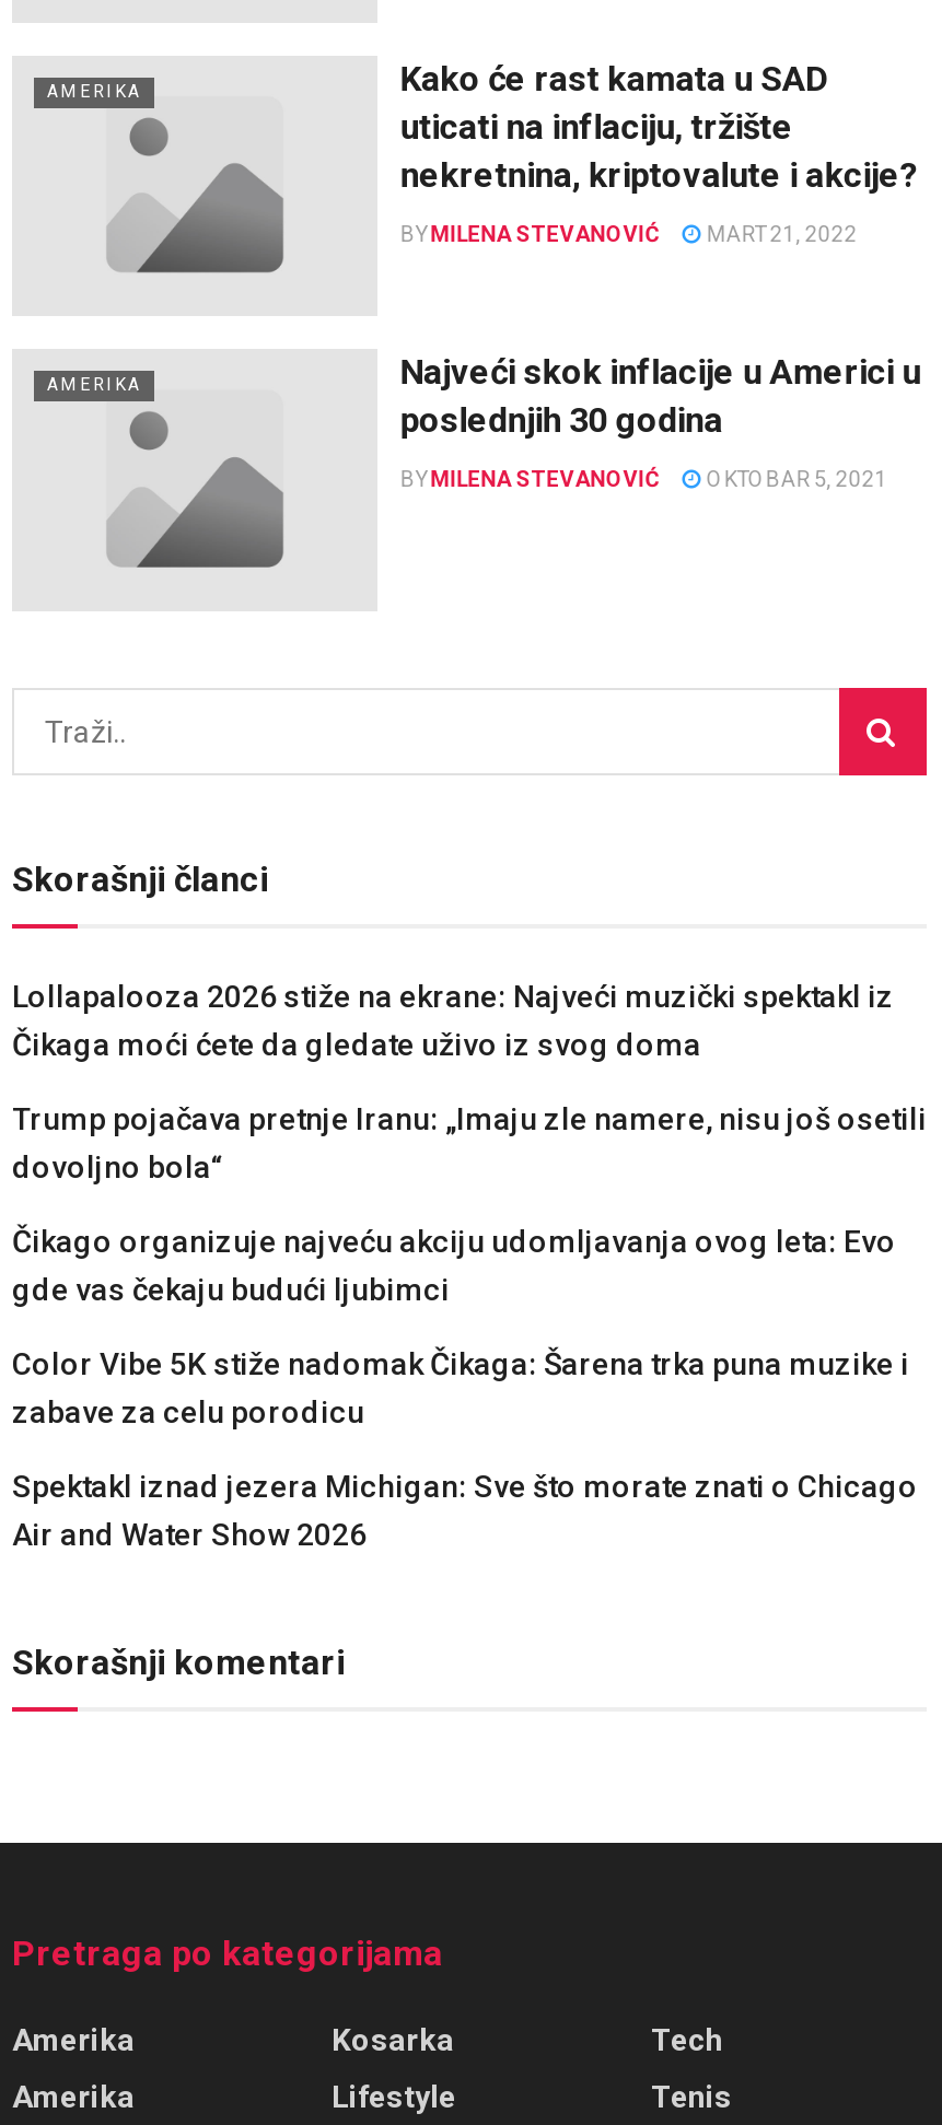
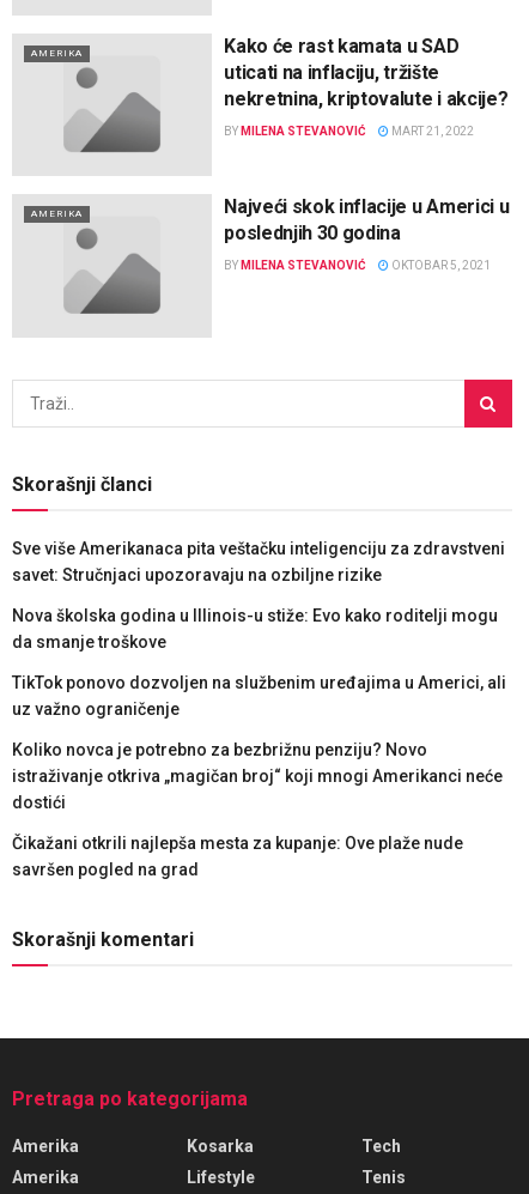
[12,979,894,1062] Lollapalooza 2026 stiže na ekrane: Najveći muzički spektakl iz | Čikaga moći ćete da gledate uživo iz svog doma -> [12,539,505,584] Sve više Amerikanaca pita veštačku inteligenciju za zdravstveni | savet: Stručnjaci upozoravaju na ozbiljne rizike
[12,1101,927,1184] Trump pojačava pretnje Iranu: „Imaju zle namere, nisu još osetili | dovoljno bola“ -> [12,606,498,651] Nova školska godina u Illinois-u stiže: Evo kako roditelji mogu | da smanje troškove
[12,1224,896,1307] Čikago organizuje najveću akciju udomljavanja ovog leta: Evo | gde vas čekaju budući ljubimci -> [12,673,506,718] TikTok ponovo dozvoljen na službenim uređajima u Americi, ali | uz važno ograničenje
[12,1346,909,1429] Color Vibe 5K stiže nadomak Čikaga: Šarena trka puna muzike i | zabave za celu porodicu -> [12,740,503,812] Koliko novca je potrebno za bezbrižnu penziju? Novo | istraživanje otkriva „magičan broj“ koji mnogi Amerikanci neće | dostići
[12,1469,918,1552] Spektakl iznad jezera Michigan: Sve što morate znati o Chicago | Air and Water Show 2026 -> [12,833,463,879] Čikažani otkrili najlepša mesta za kupanje: Ove plaže nude | savršen pogled na grad

